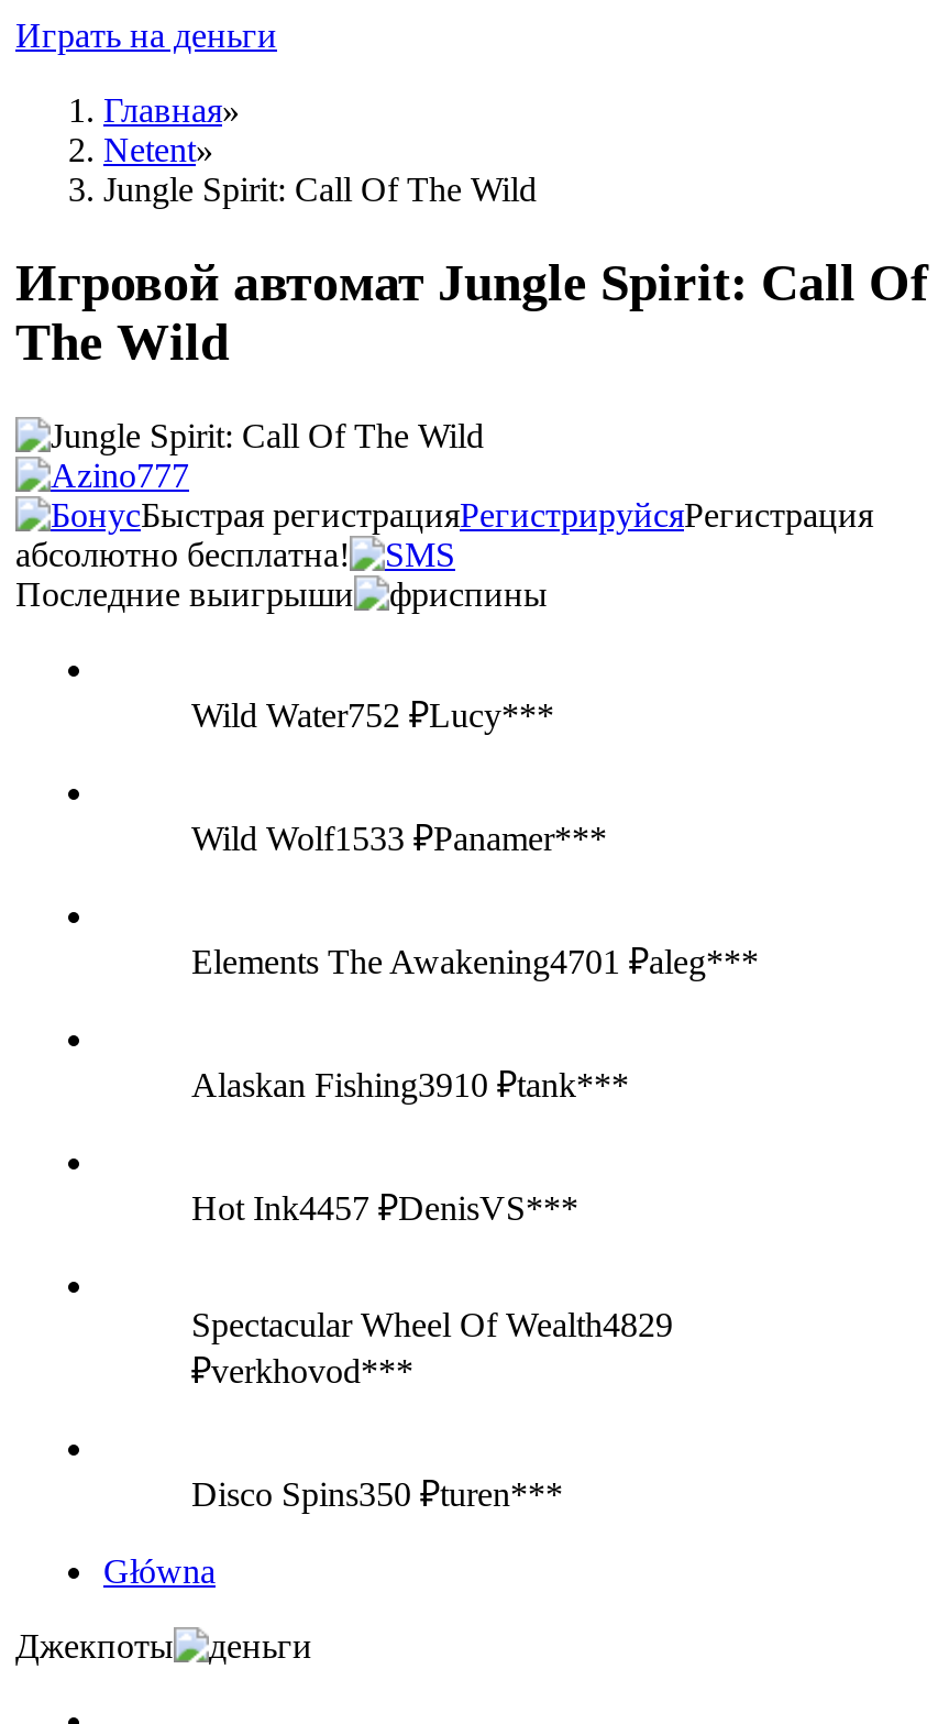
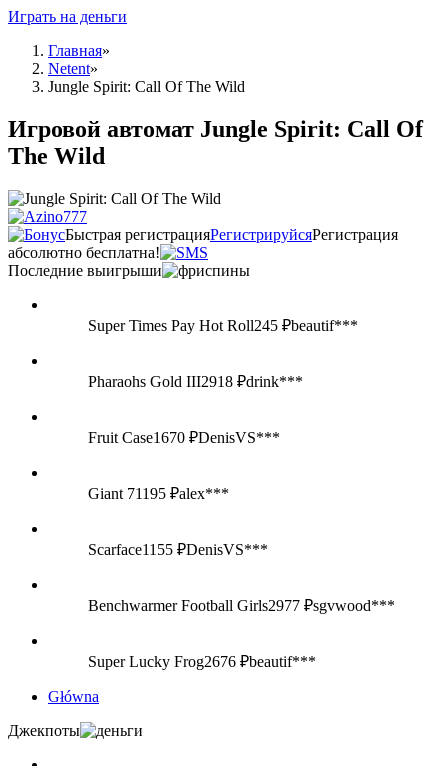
[191,696,554,733] Wild Water752 ₽Lucy*** -> [88,317,358,334] Super Times Pay Hot Roll245 ₽beautif***
[191,819,607,857] Wild Wolf1533 ₽Panamer*** -> [88,373,303,390] Pharaohs Gold III2918 ₽drink***
[191,942,759,980] Elements The Awakening4701 ₽aleg*** -> [88,429,280,446] Fruit Case1670 ₽DenisVS***
[191,1066,629,1103] Alaskan Fishing3910 ₽tank*** -> [88,485,229,502] Giant 71195 ₽alex***
[191,1189,578,1226] Hot Ink4457 ₽DenisVS*** -> [88,541,268,558] Scarface1155 ₽DenisVS***
[191,1305,673,1389] Spectacular Wheel Of Wealth4829 | ₽verkhovod*** -> [88,597,395,614] Benchwarmer Football Girls2977 ₽sgvwood***
[191,1475,563,1512] Disco Spins350 ₽turen*** -> [88,653,316,670] Super Lucky Frog2676 ₽beautif***

